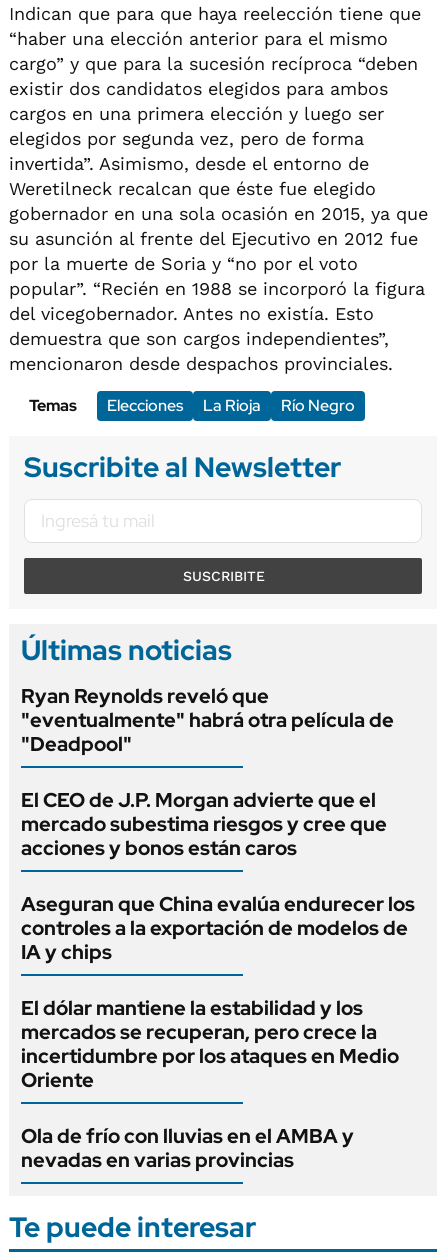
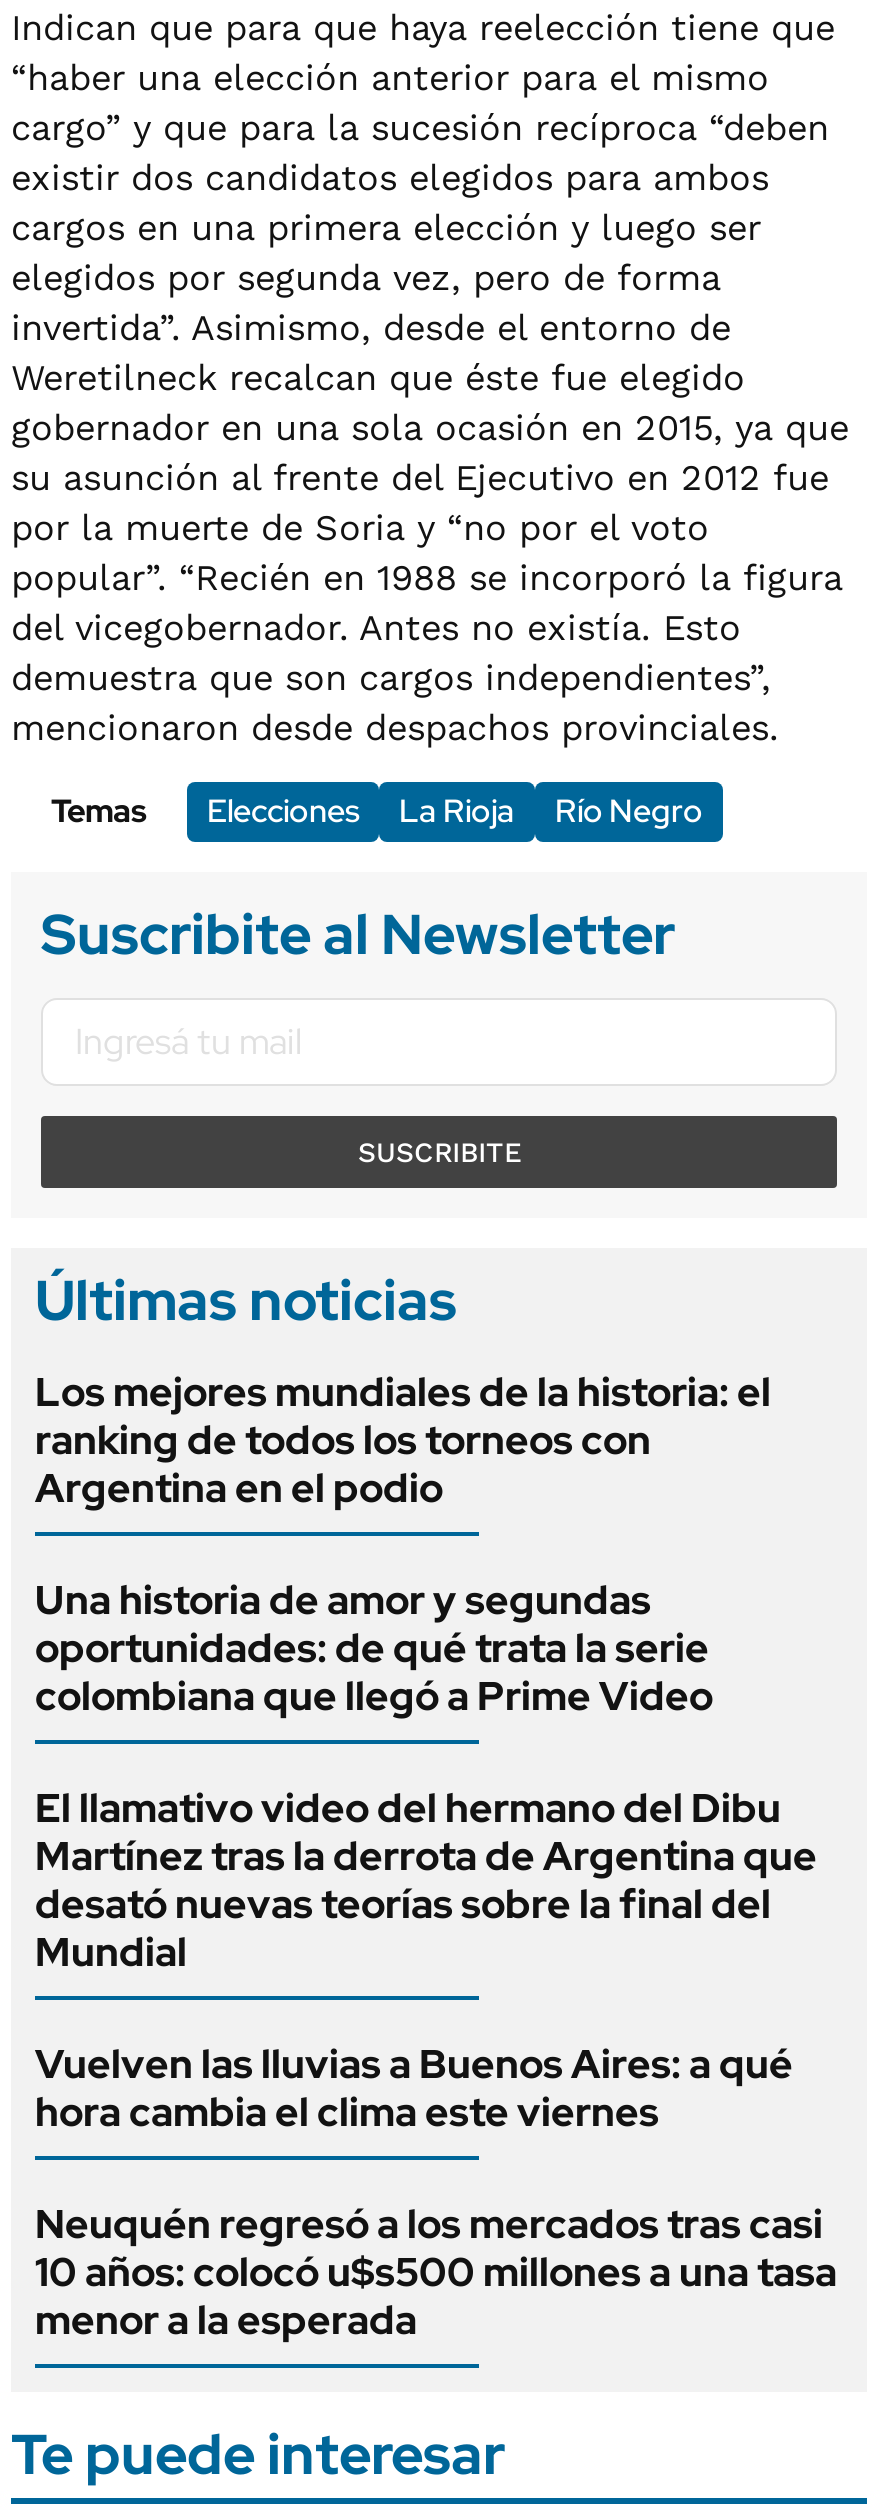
[21,683,394,757] Ryan Reynolds reveló que | "eventualmente" habrá otra película de | "Deadpool" -> [35,1365,771,1513] Los mejores mundiales de la historia: el | ranking de todos los torneos con | Argentina en el podio
[21,787,387,861] El CEO de J.P. Morgan advierte que el | mercado subestima riesgos y cree que | acciones y bonos están caros -> [35,1573,713,1721] Una historia de amor y segundas | oportunidades: de qué trata la serie | colombiana que llegó a Prime Video
[21,891,415,965] Aseguran que China evalúa endurecer los | controles a la exportación de modelos de | IA y chips -> [35,1781,817,1977] El llamativo video del hermano del Dibu | Martínez tras la derrota de Argentina que | desató nuevas teorías sobre la final del | Mundial
[21,995,399,1093] El dólar mantiene la estabilidad y los | mercados se recuperan, pero crece la | incertidumbre por los ataques en Medio | Oriente -> [35,2037,793,2137] Vuelven las lluvias a Buenos Aires: a qué | hora cambia el clima este viernes
[21,1123,354,1173] Ola de frío con lluvias en el AMBA y | nevadas en varias provincias -> [35,2197,837,2345] Neuquén regresó a los mercados tras casi | 10 años: colocó u$s500 millones a una tasa | menor a la esperada

